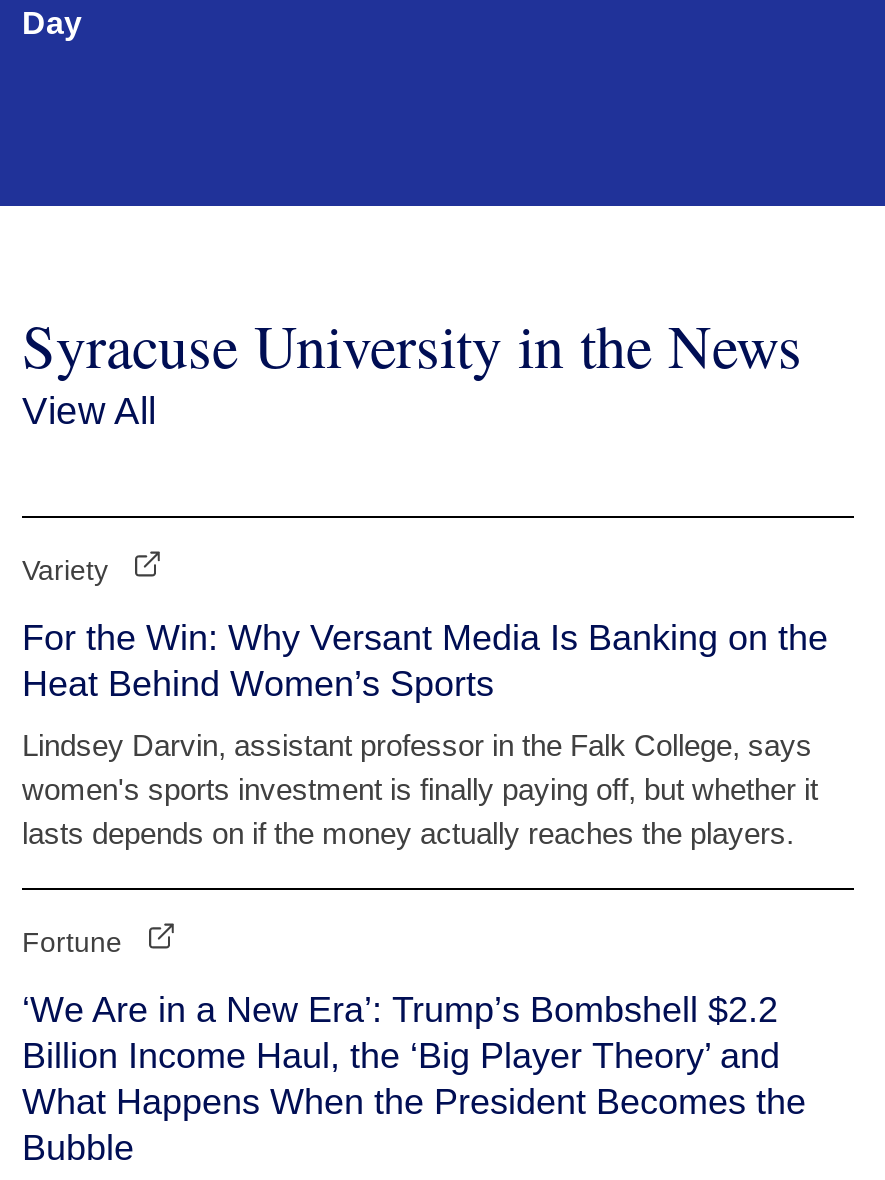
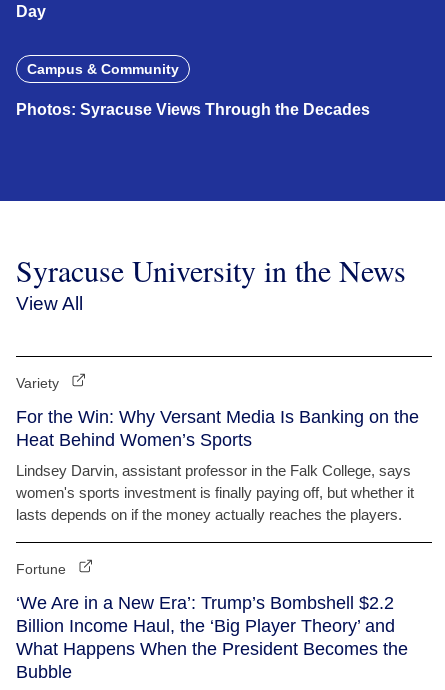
none -> [16,61,370,118] Campus & Community | Photos: Syracuse Views Through the Decades

